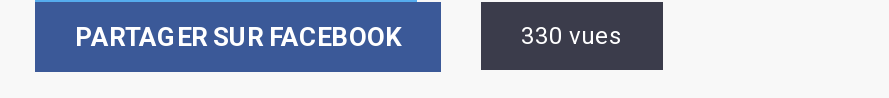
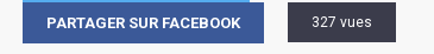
[521,22,623,50] 330 vues -> [312,14,372,30] 327 vues

